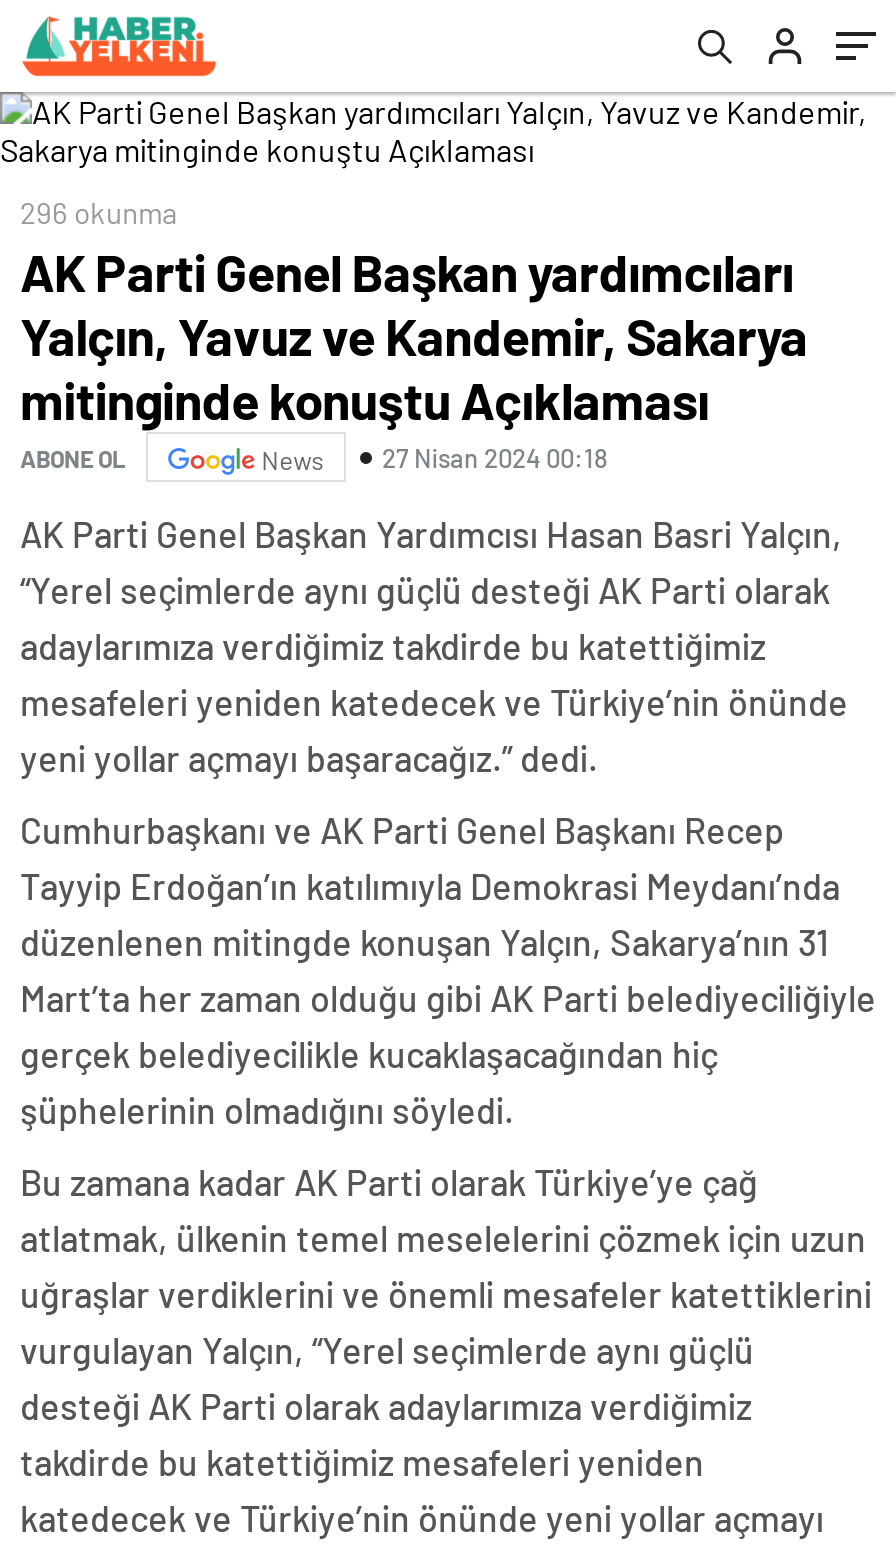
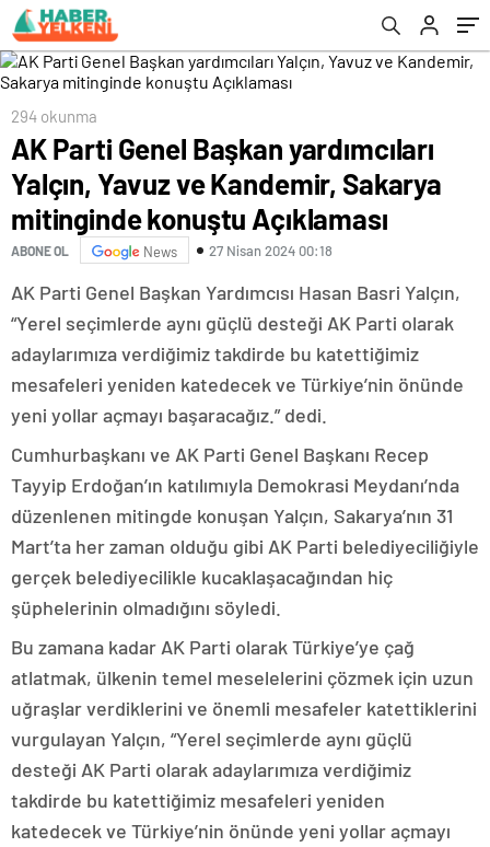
[20,194,178,230] 296 okunma -> [11,106,97,126] 294 okunma

